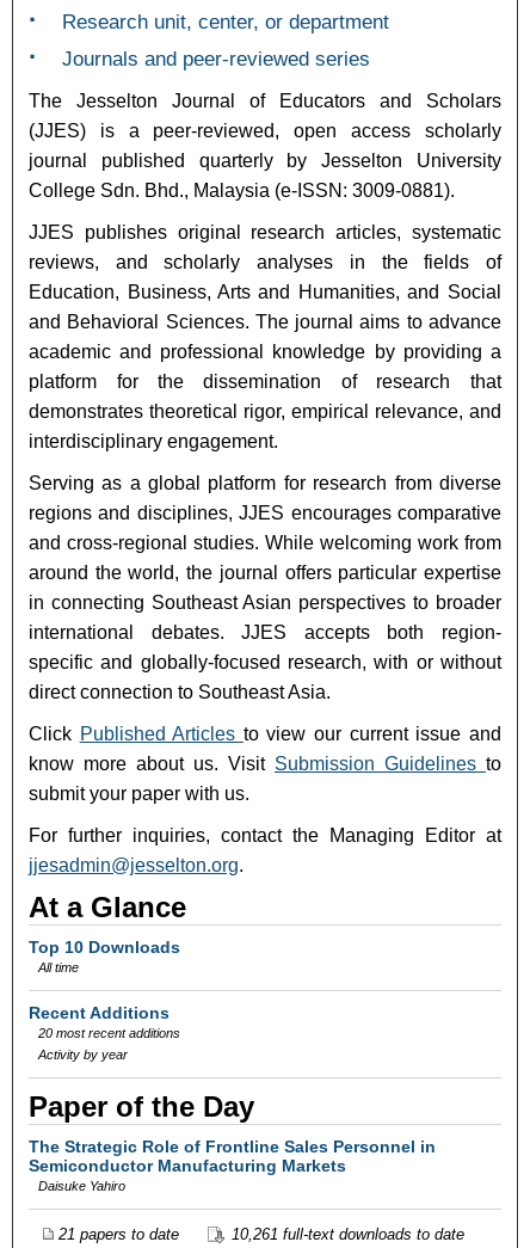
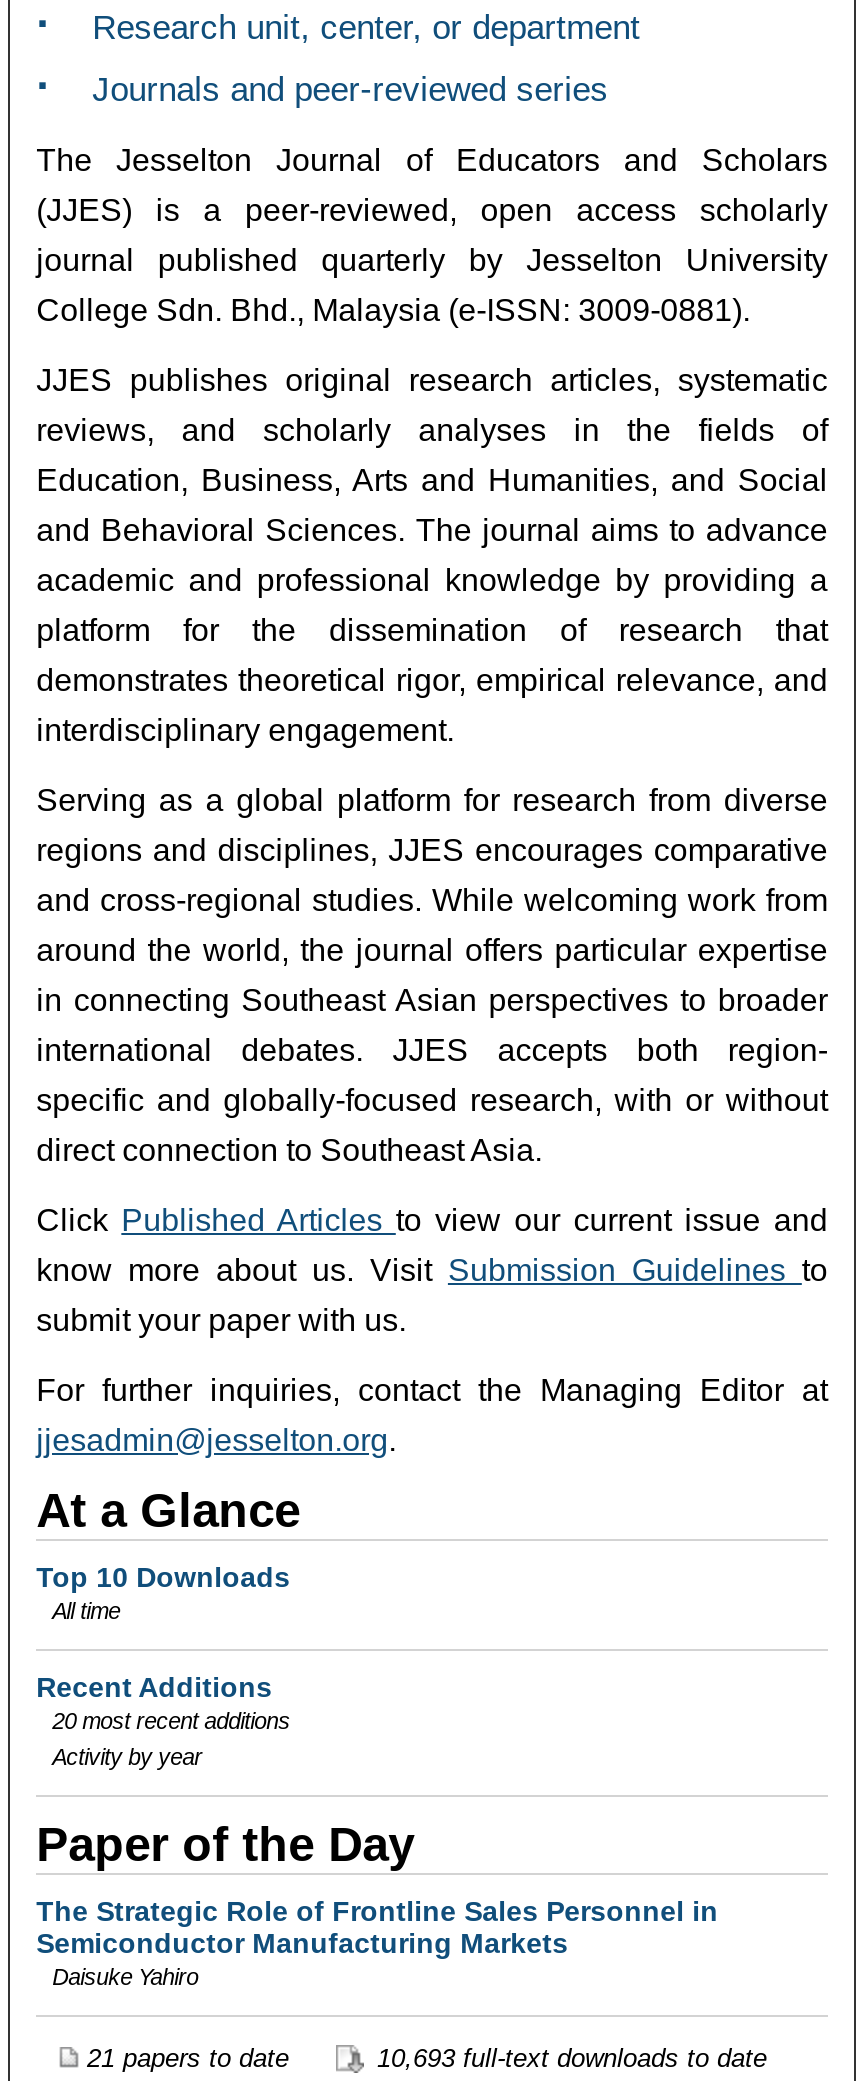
[232,1225,465,1243] 10,261 full-text downloads to date -> [377,2043,767,2073] 10,693 full-text downloads to date

